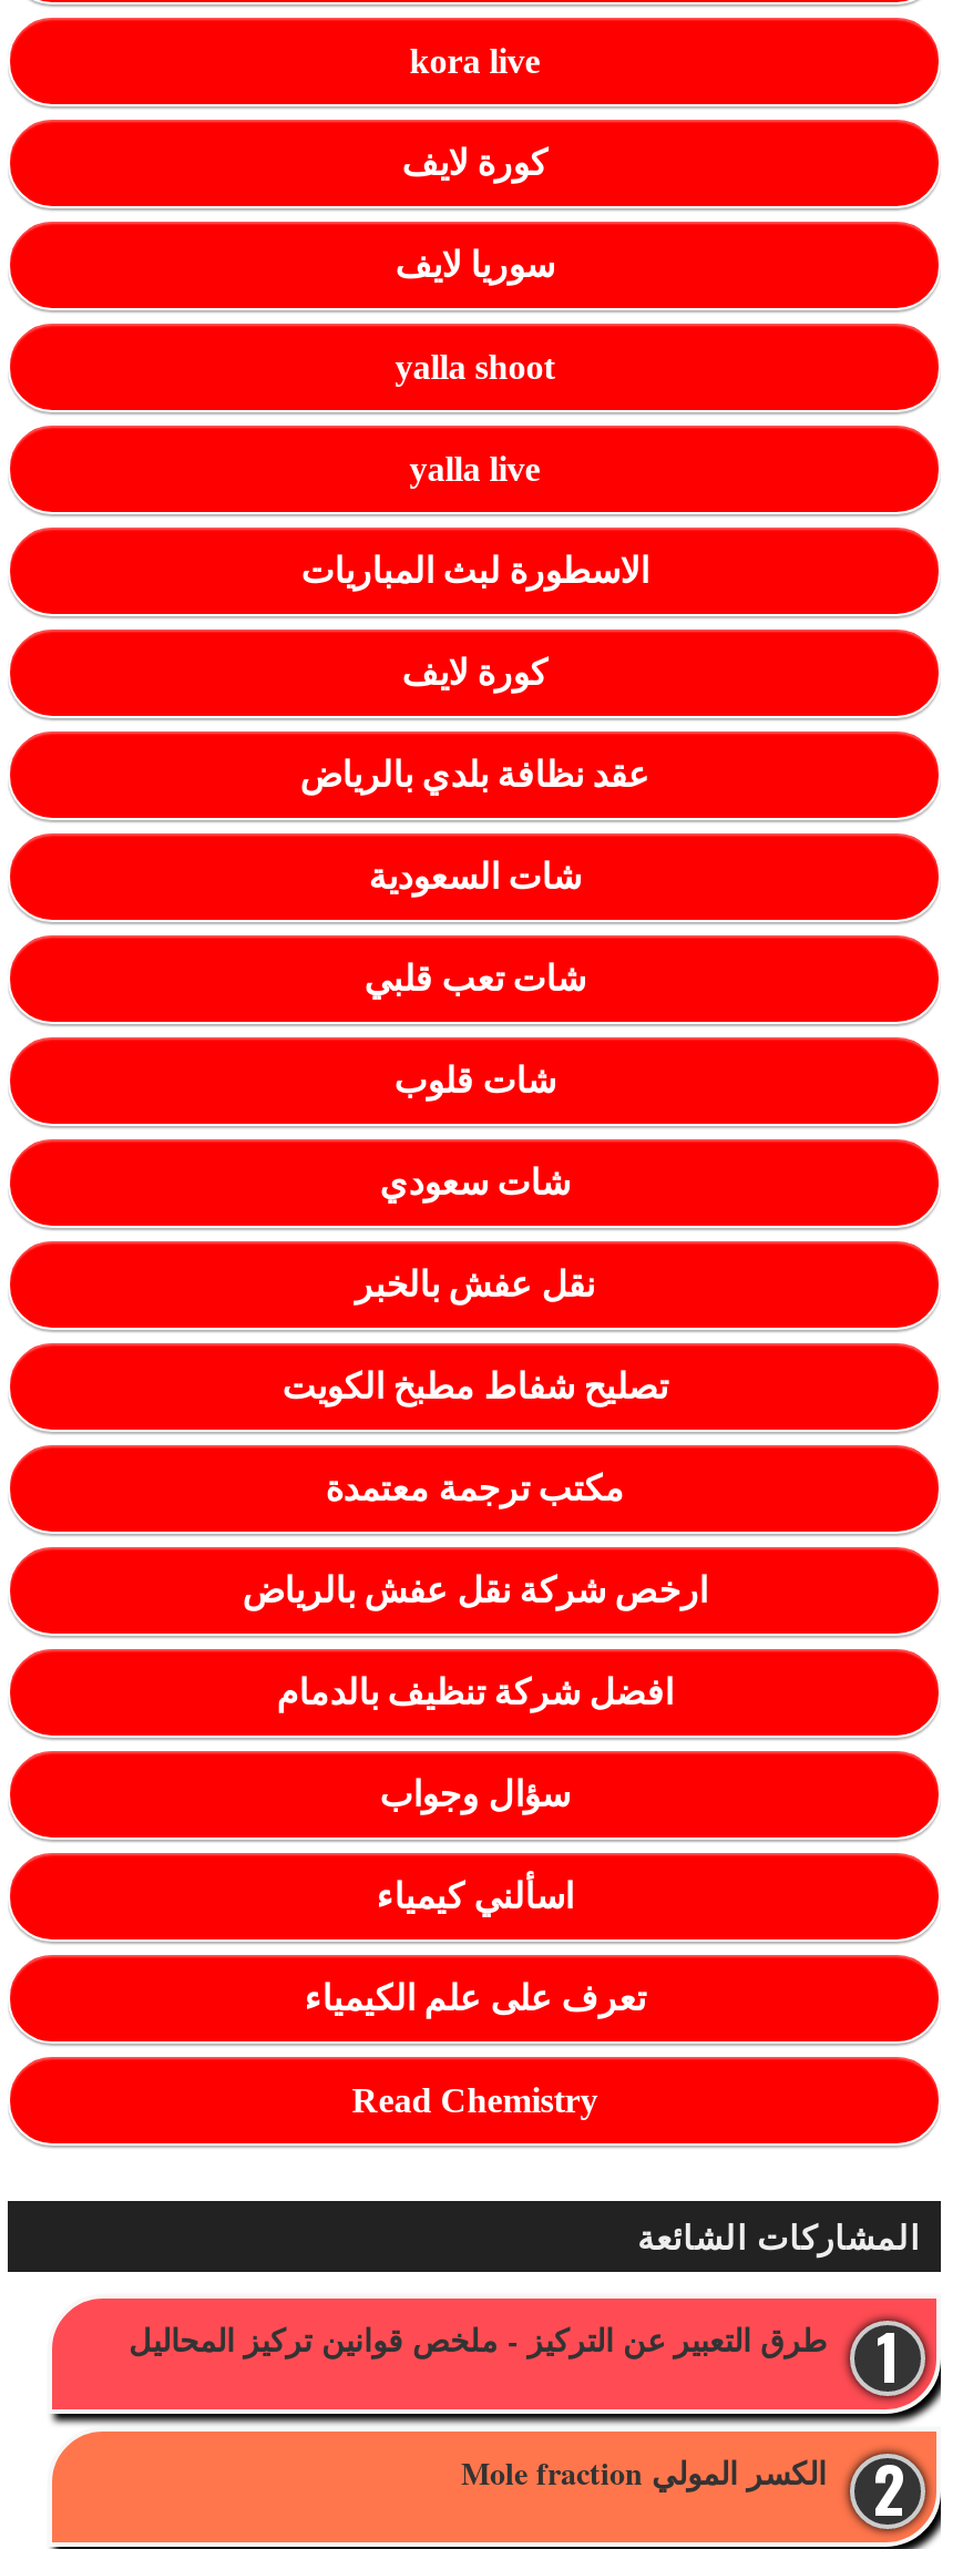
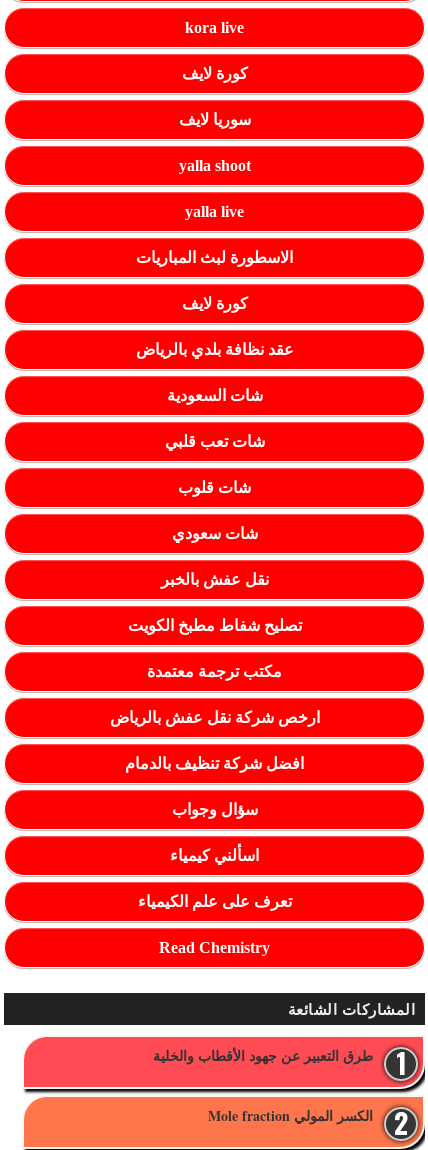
[129,2316,827,2363] طرق التعبير عن التركيز - ملخص قوانين تركيز المحاليل -> [153,1045,373,1066] طرق التعبير عن جهود الأقطاب والخلية

